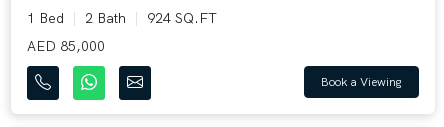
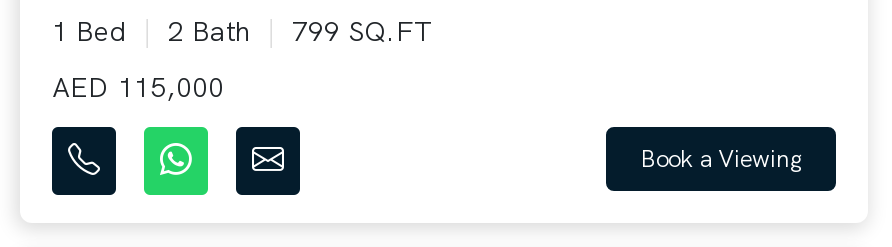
[27,9,217,27] 1 Bed 2 Bath 924 SQ.FT -> [52,13,432,49] 1 Bed 2 Bath 799 SQ.FT
[27,37,105,55] AED 85,000 -> [52,69,224,105] AED 115,000

